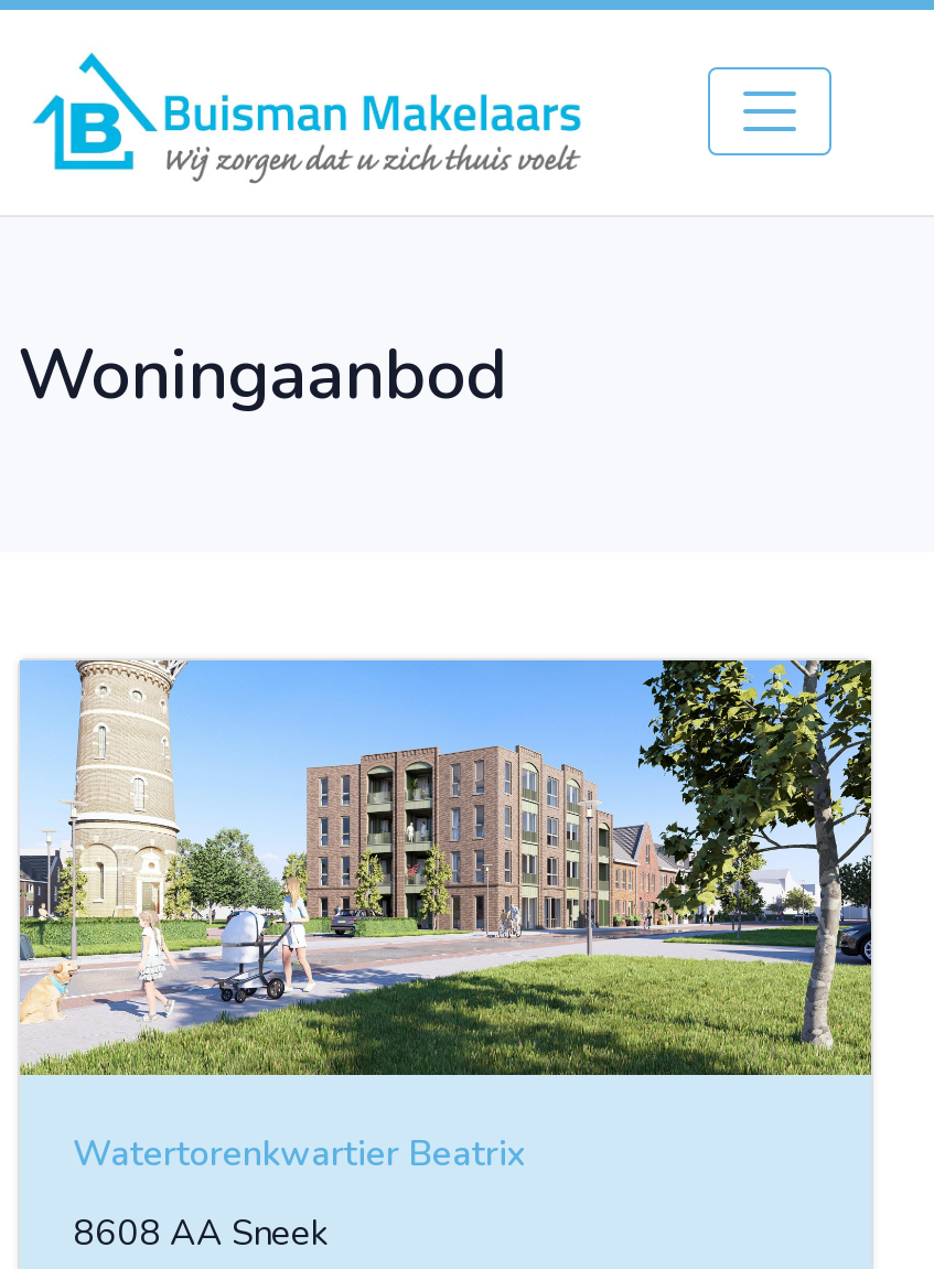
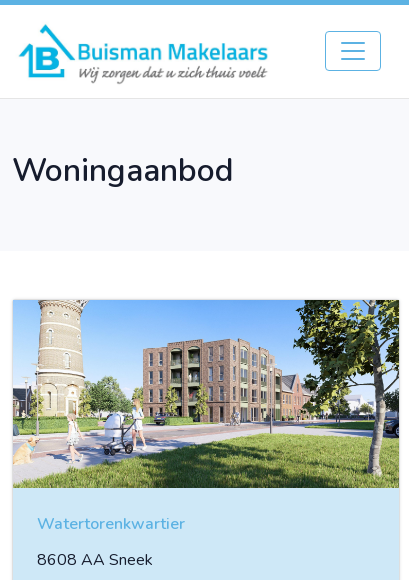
[73,1129,527,1177] Watertorenkwartier Beatrix -> [37,512,185,534] Watertorenkwartier

